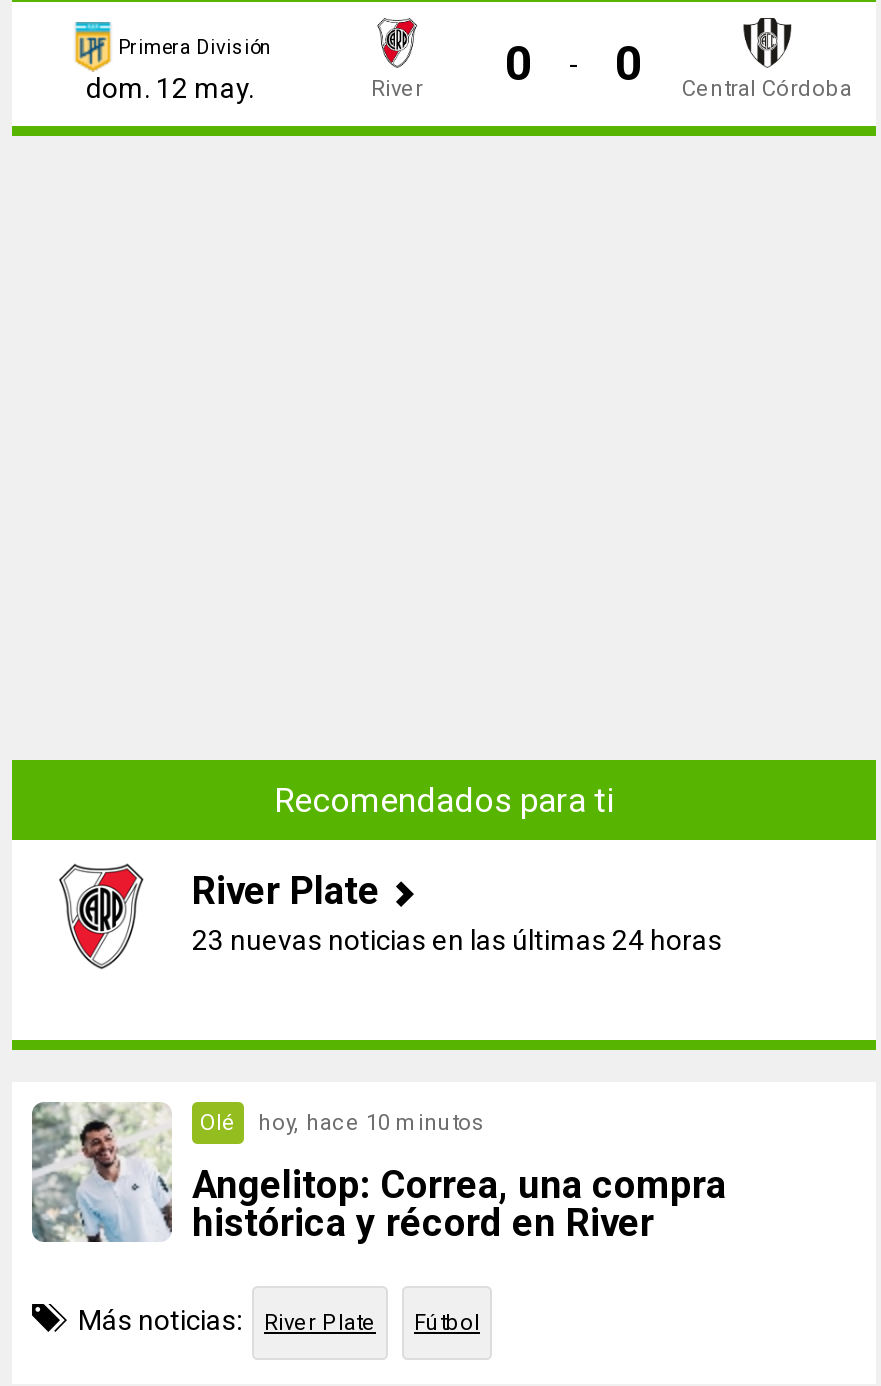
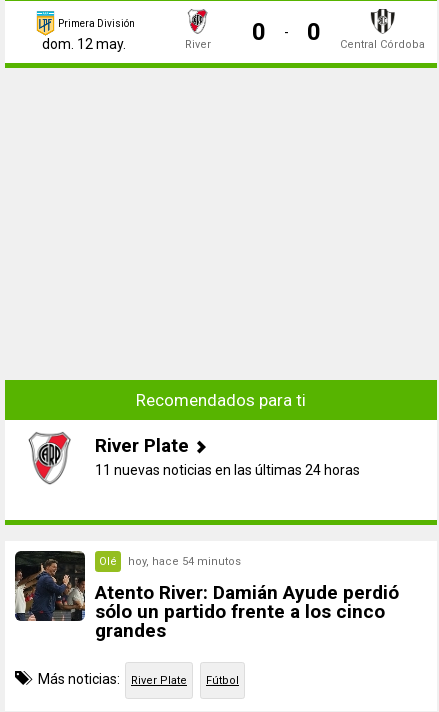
[192,924,722,956] 23 nuevas noticias en las últimas 24 horas -> [95,462,360,478] 11 nuevas noticias en las últimas 24 horas
[32,1102,726,1246] [image] | Angelitop: Correa, una compra | histórica y récord en River -> [15,550,399,642] [image] | Atento River: Damián Ayude perdió | sólo un partido frente a los cinco | grandes
[258,1110,484,1136] hoy, hace 10 minutos -> [128,555,241,568] hoy, hace 54 minutos

